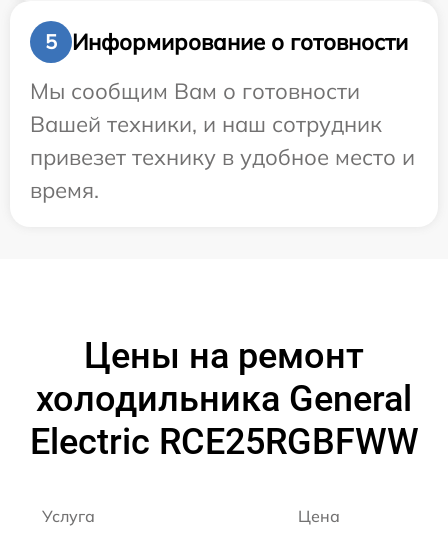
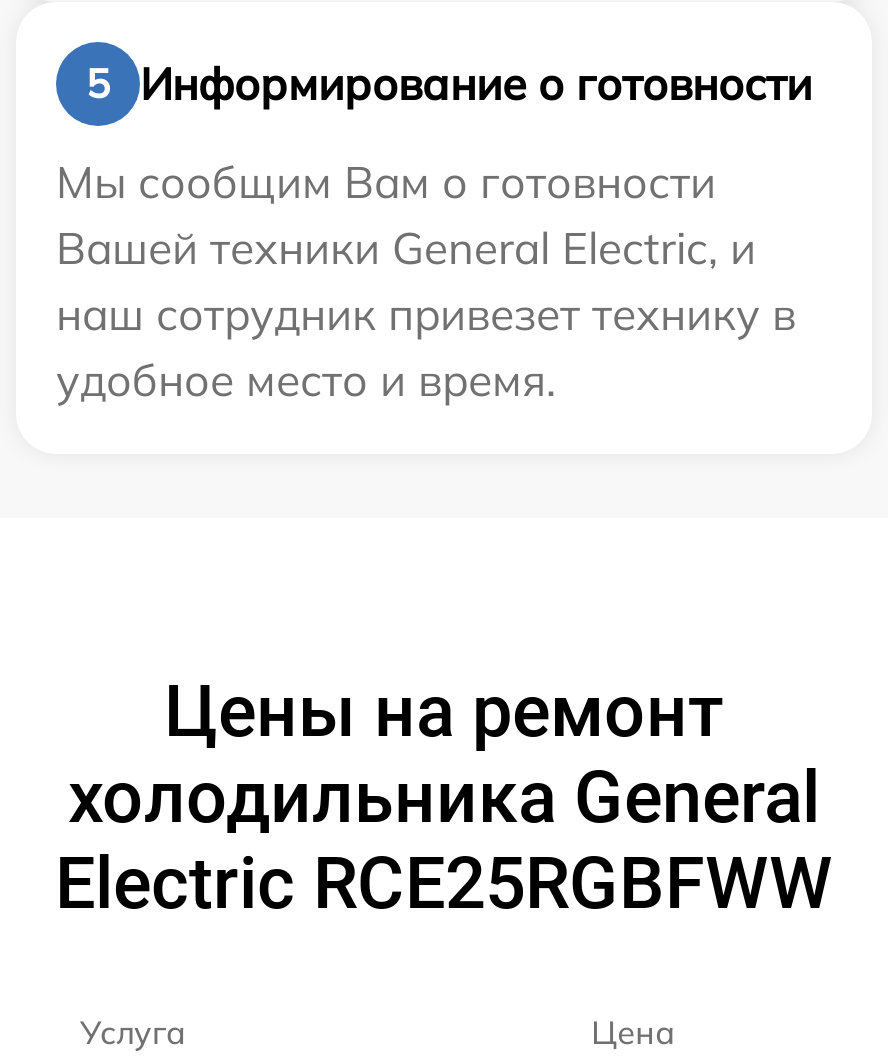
[30,110,415,204] Вашей техники, и наш сотрудник | привезет технику в удобное место и | время. -> [56,220,796,408] Вашей техники General Electric, и | наш сотрудник привезет технику в | удобное место и время.

